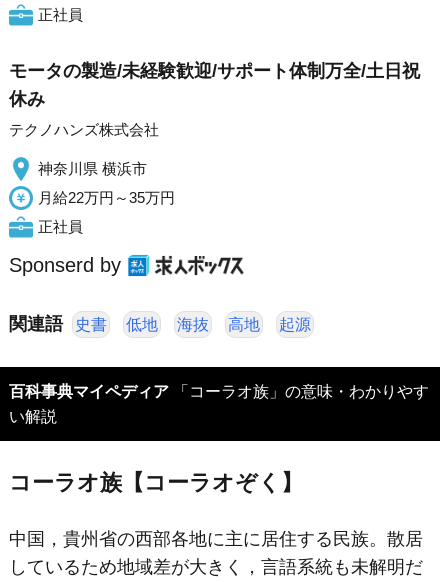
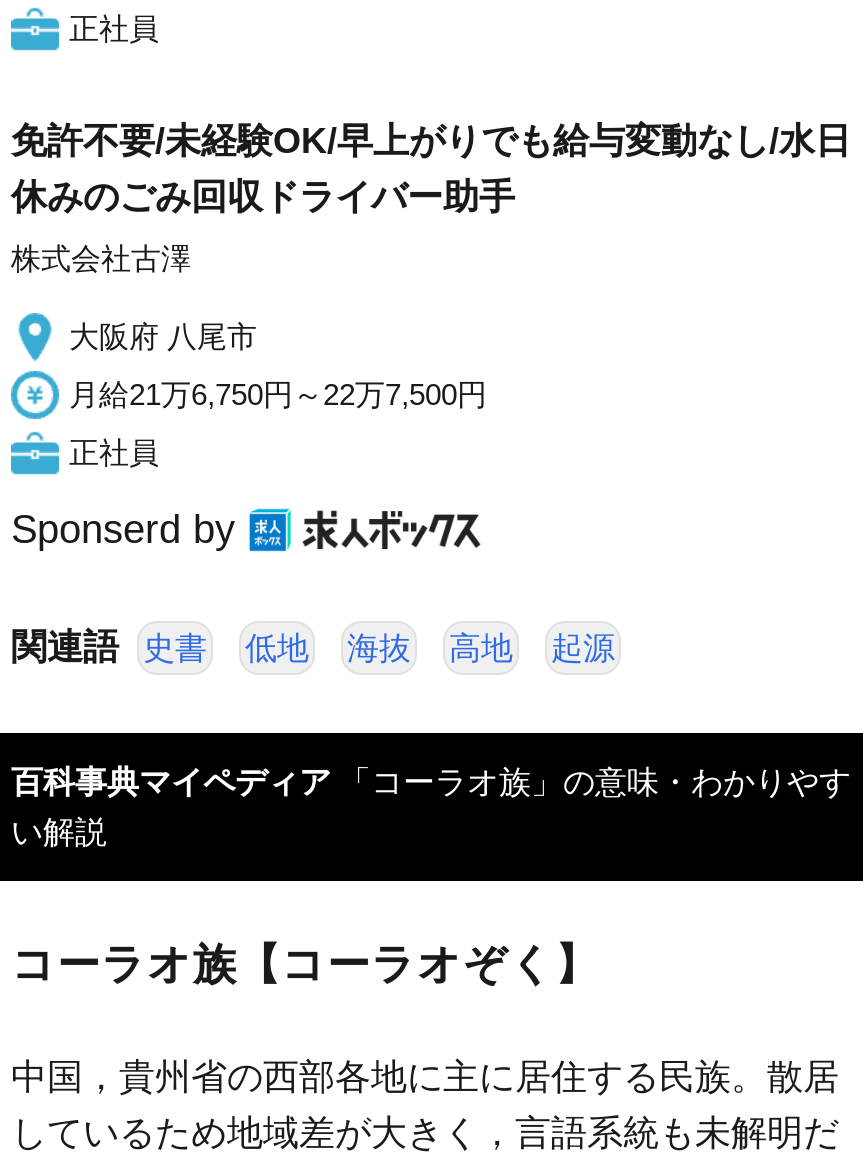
[9,61,420,109] モータの製造/未経験歓迎/サポート体制万全/土日祝 | 休み -> [11,121,851,217] 免許不要/未経験OK/早上がりでも給与変動なし/水日 | 休みのごみ回収ドライバー助手
[9,121,159,138] テクノハンズ株式会社 -> [11,241,191,275] 株式会社古澤
[38,160,147,177] 神奈川県 横浜市 -> [69,319,257,353] 大阪府 八尾市
[38,189,175,206] 月給22万円～35万円 -> [69,377,487,411] 月給21万6,750円～22万7,500円

